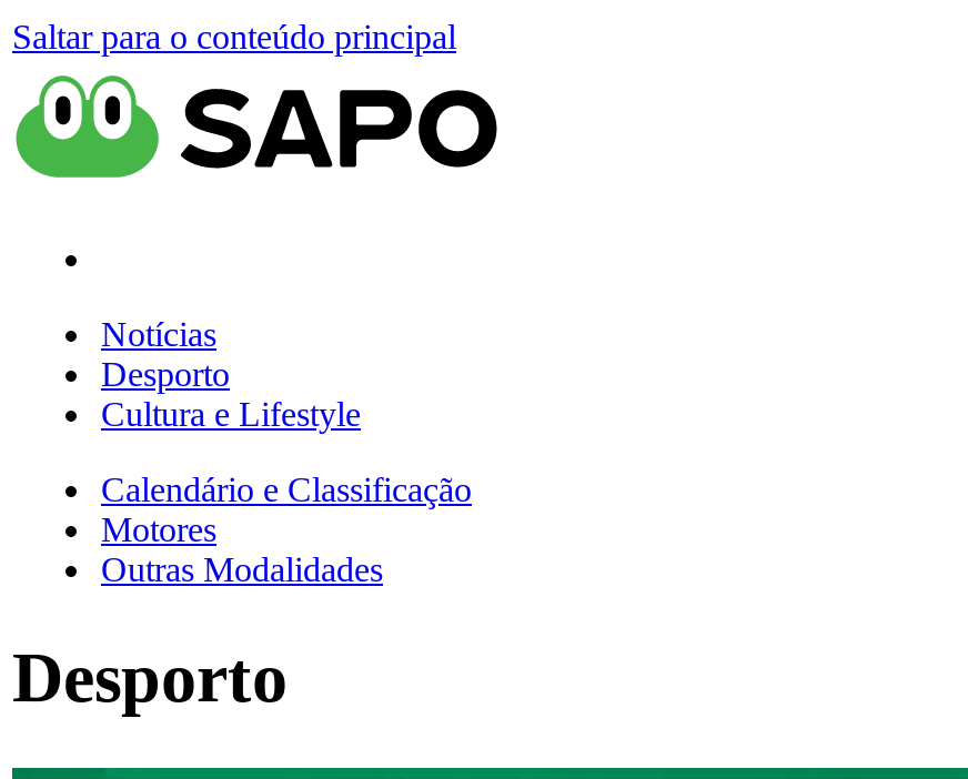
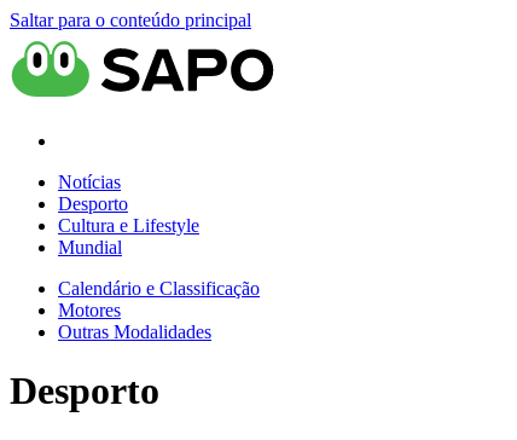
none -> [58,237,122,257] Mundial

